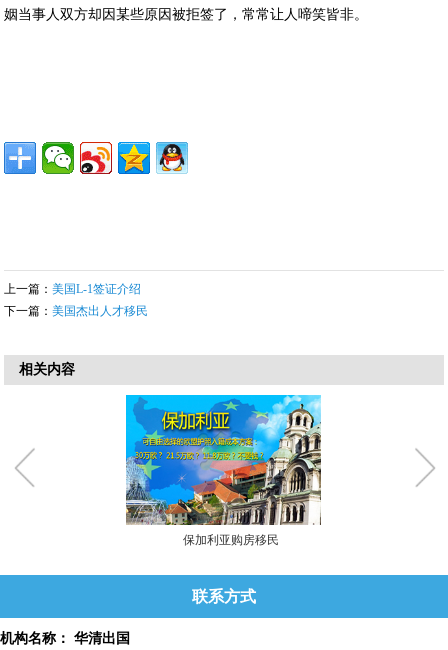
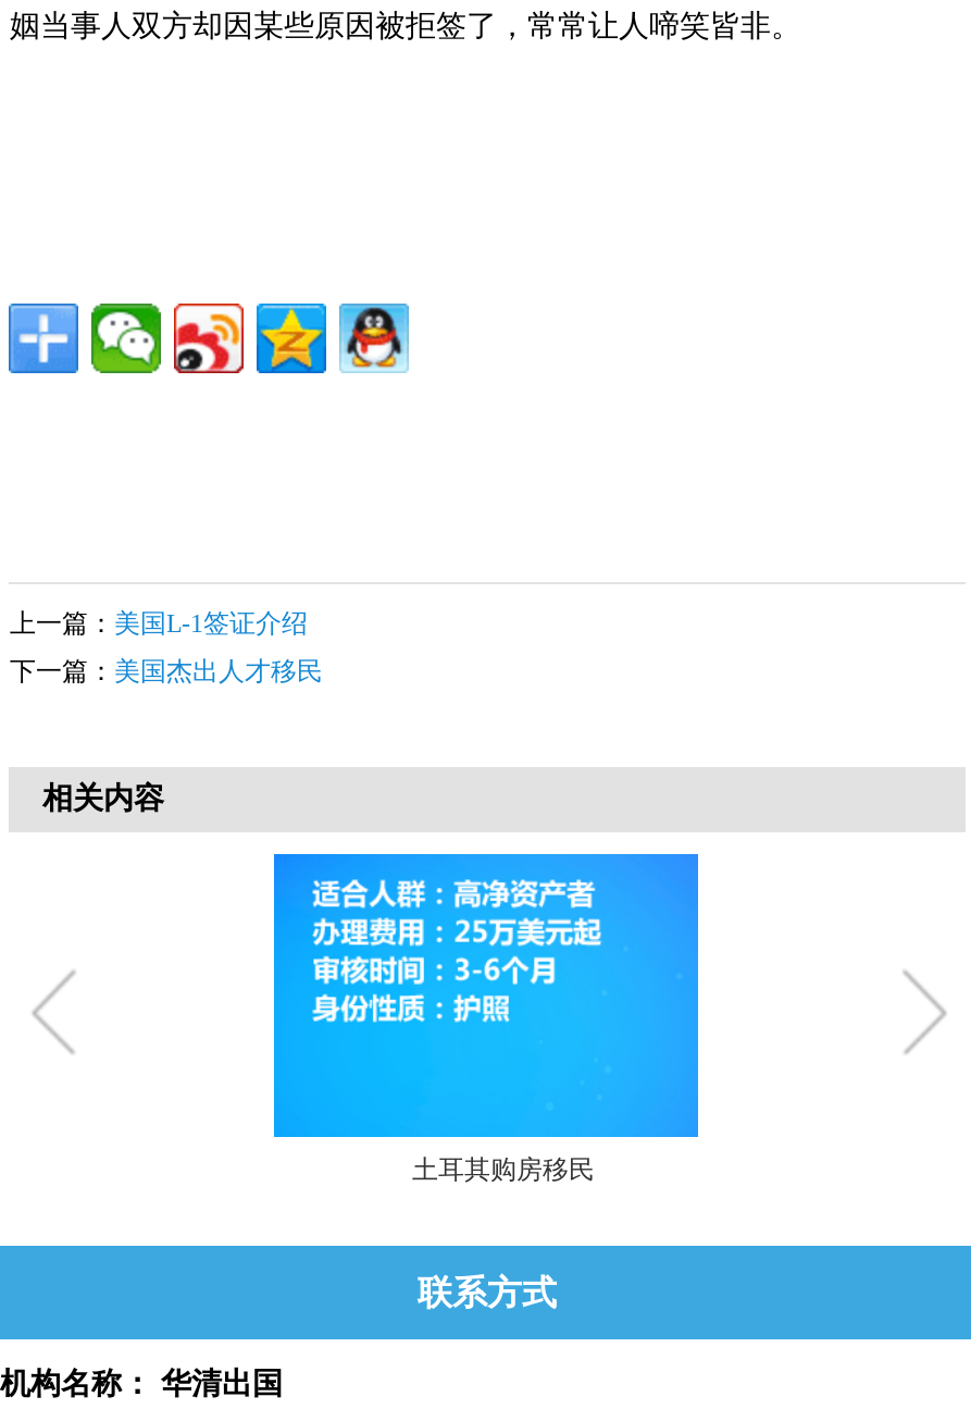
[125,395,322,547] [image] | 保加利亚购房移民 -> [272,854,700,1184] [image] | 土耳其购房移民

